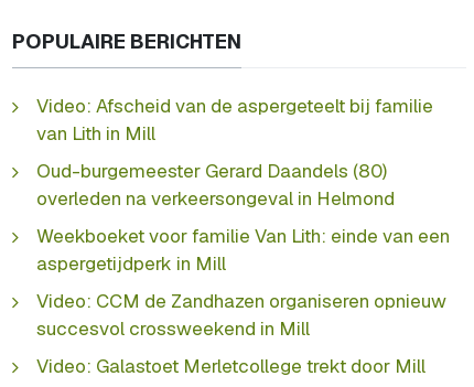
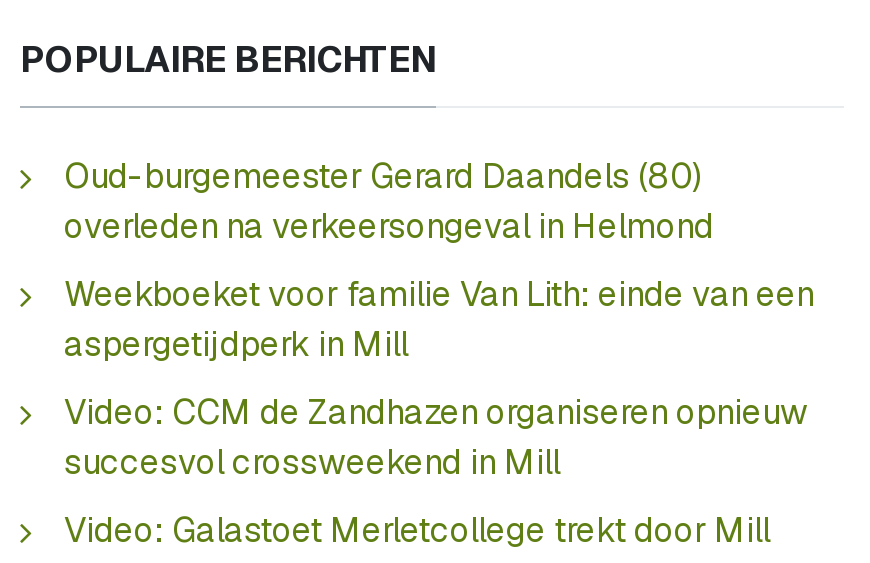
[36,94,433,146] Video: Afscheid van de aspergeteelt bij familie | van Lith in Mill -> none

